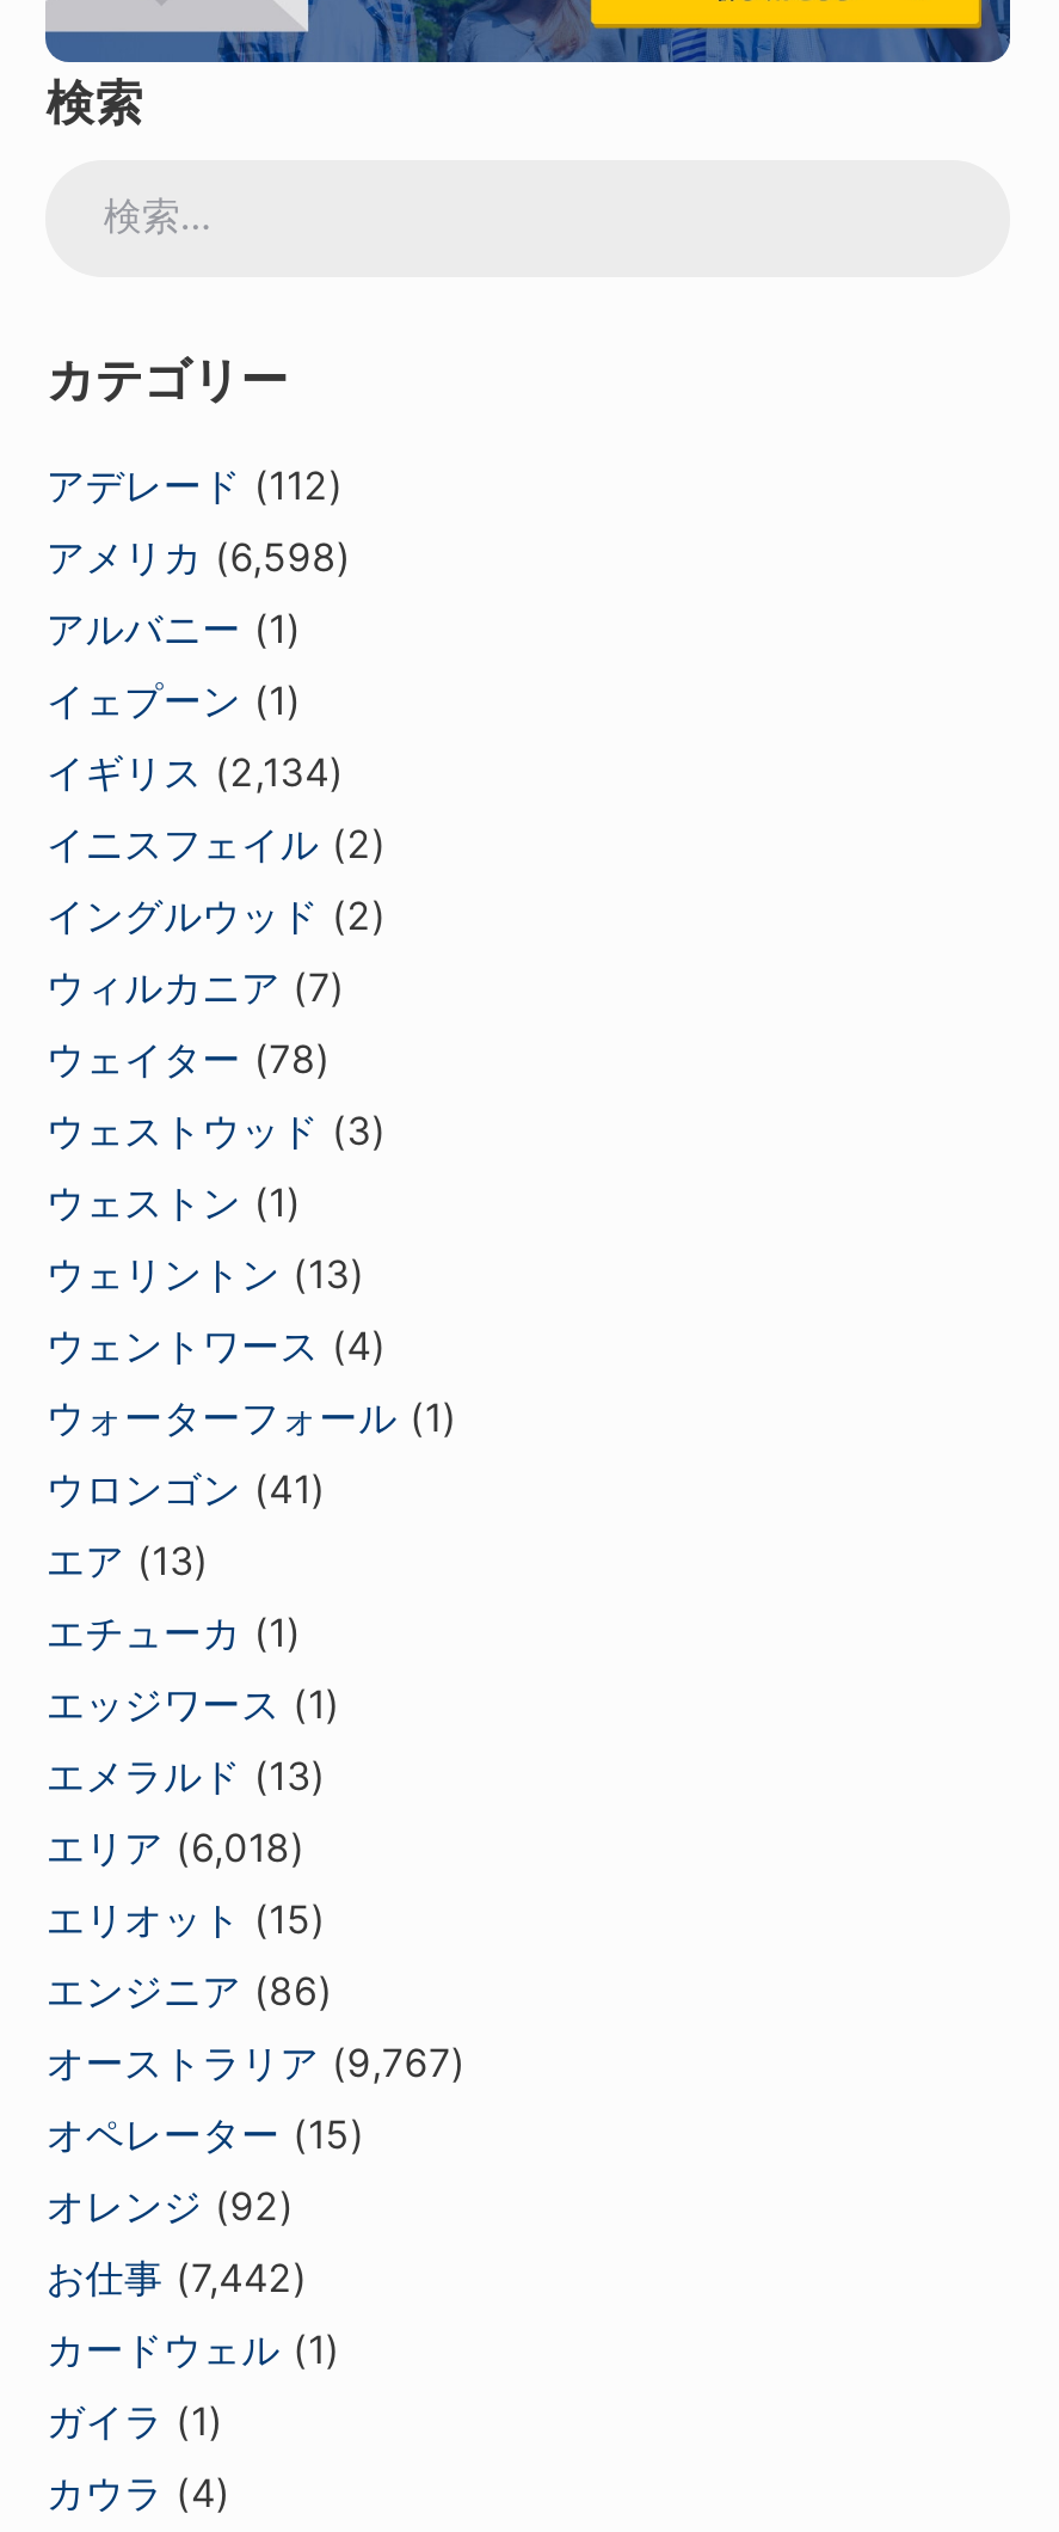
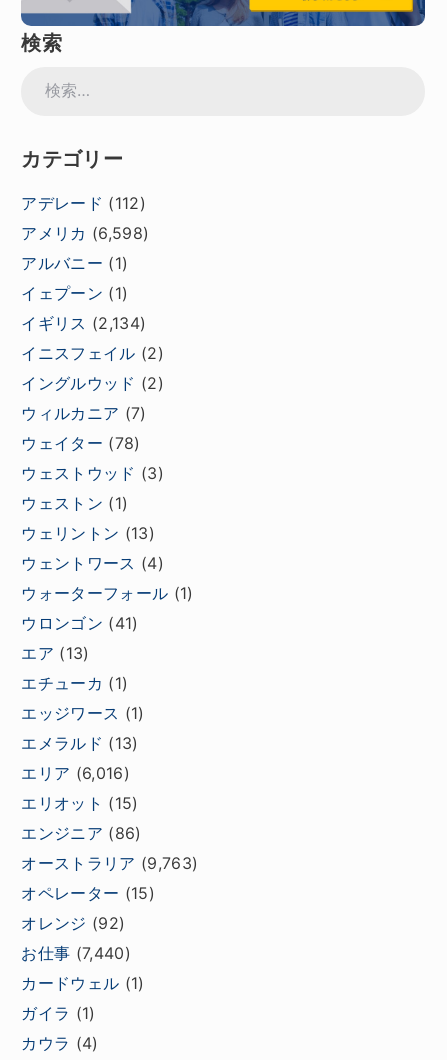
[46,1824,305,1872] エリア(6,018) -> [21,763,130,783] エリア(6,016)
[46,2039,466,2087] オーストラリア(9,767) -> [21,853,198,873] オーストラリア(9,763)
[46,2255,308,2302] お仕事(7,442) -> [21,943,131,963] お仕事(7,440)

